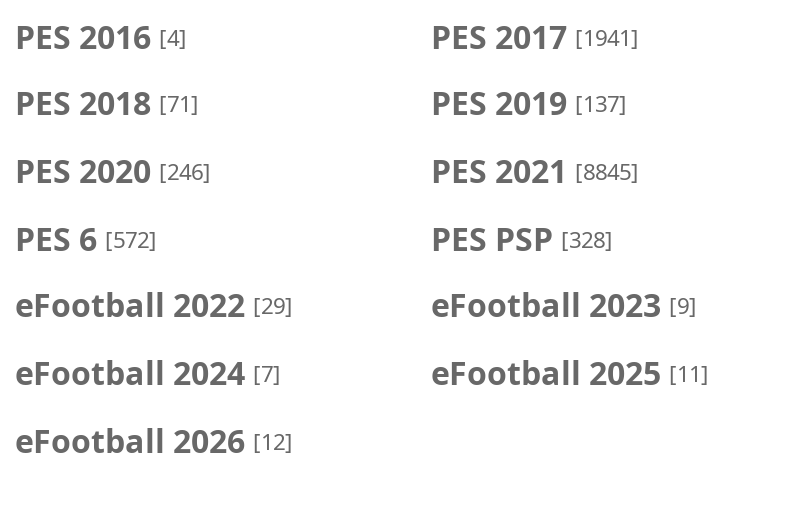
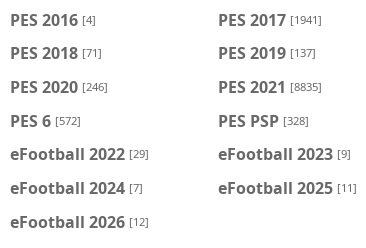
[431,149,639,193] PES 2021 [8845] -> [218,76,322,98] PES 2021 [8835]

